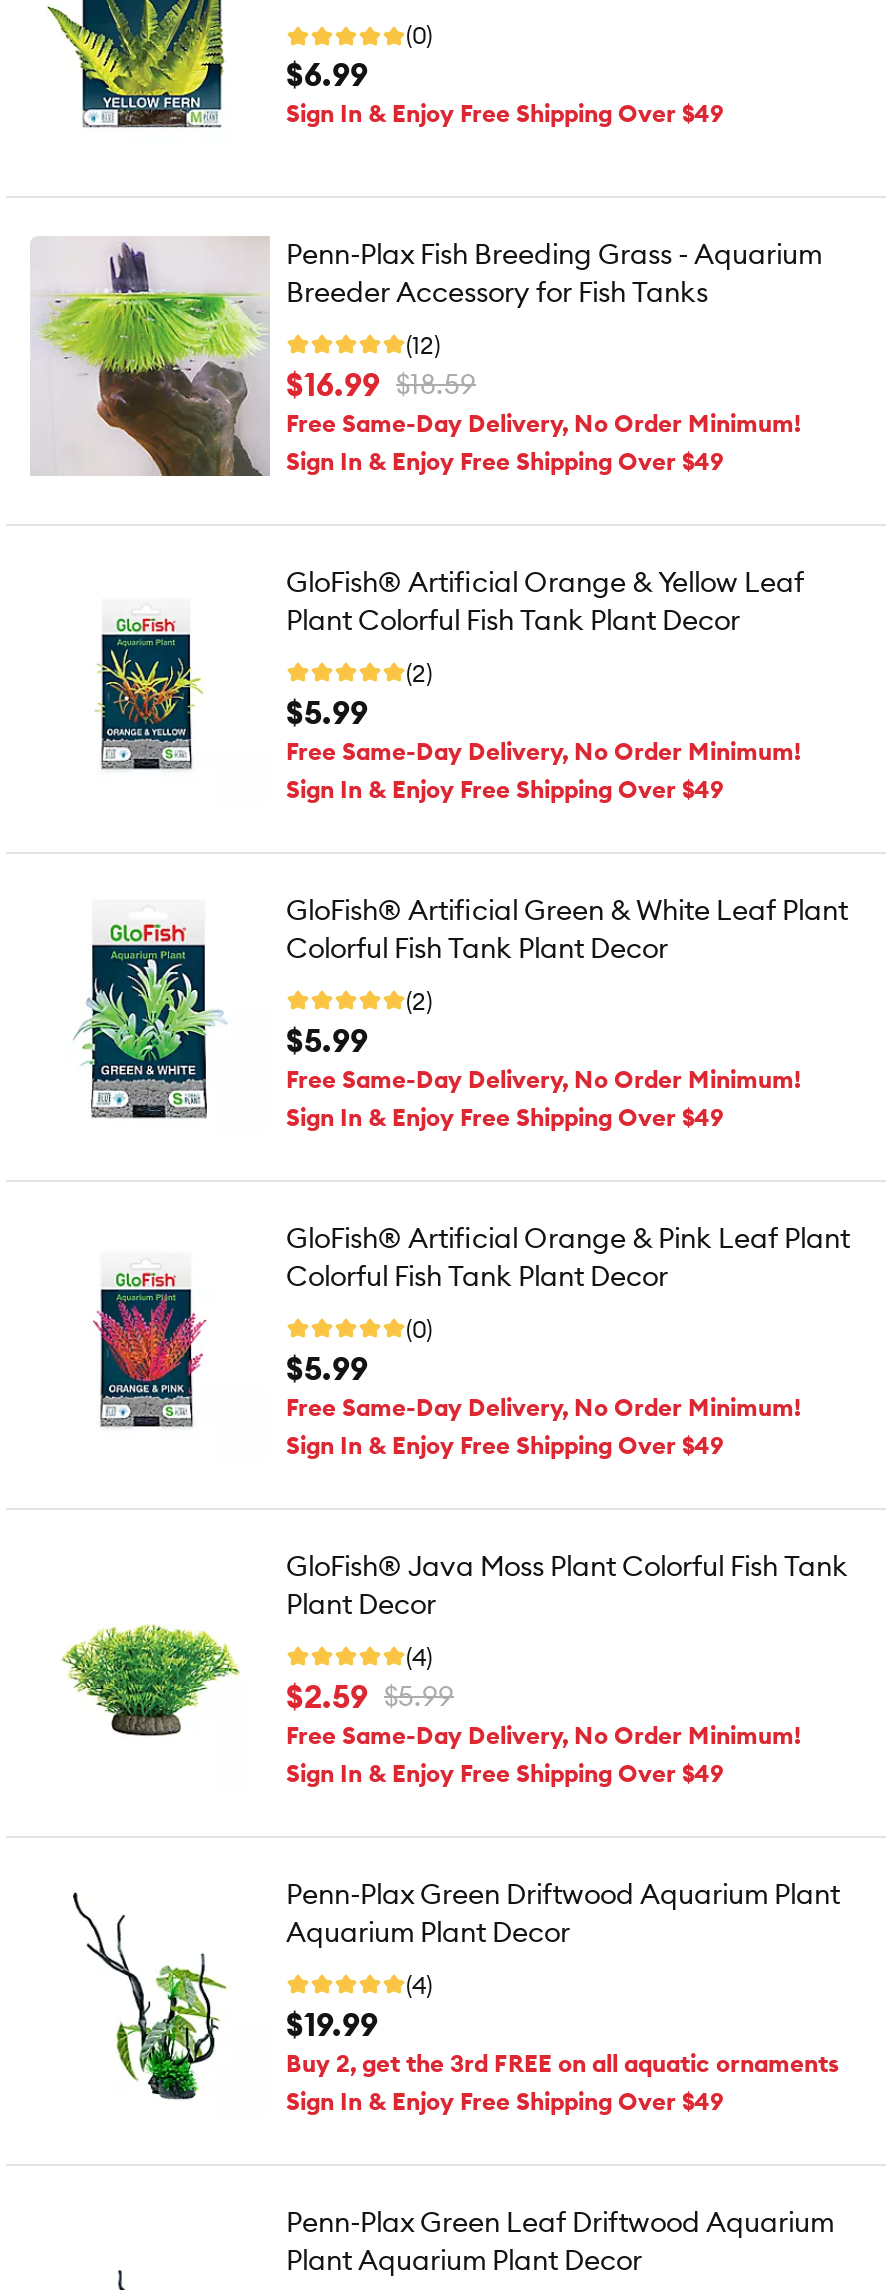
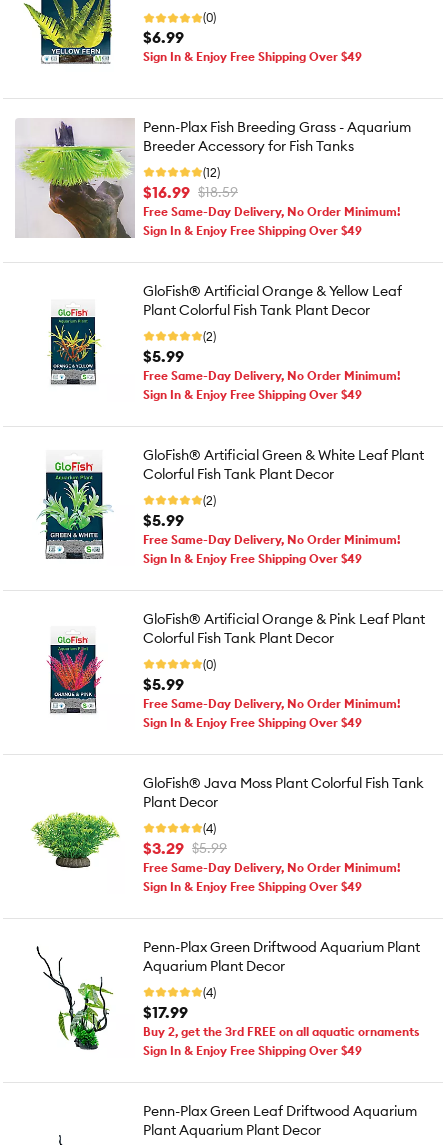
[286,1675,454,1715] $2.59 $5.99 -> [143,837,227,857] $3.29 $5.99
[286,2003,378,2043] $19.99 -> [143,1001,188,1021] $17.99

